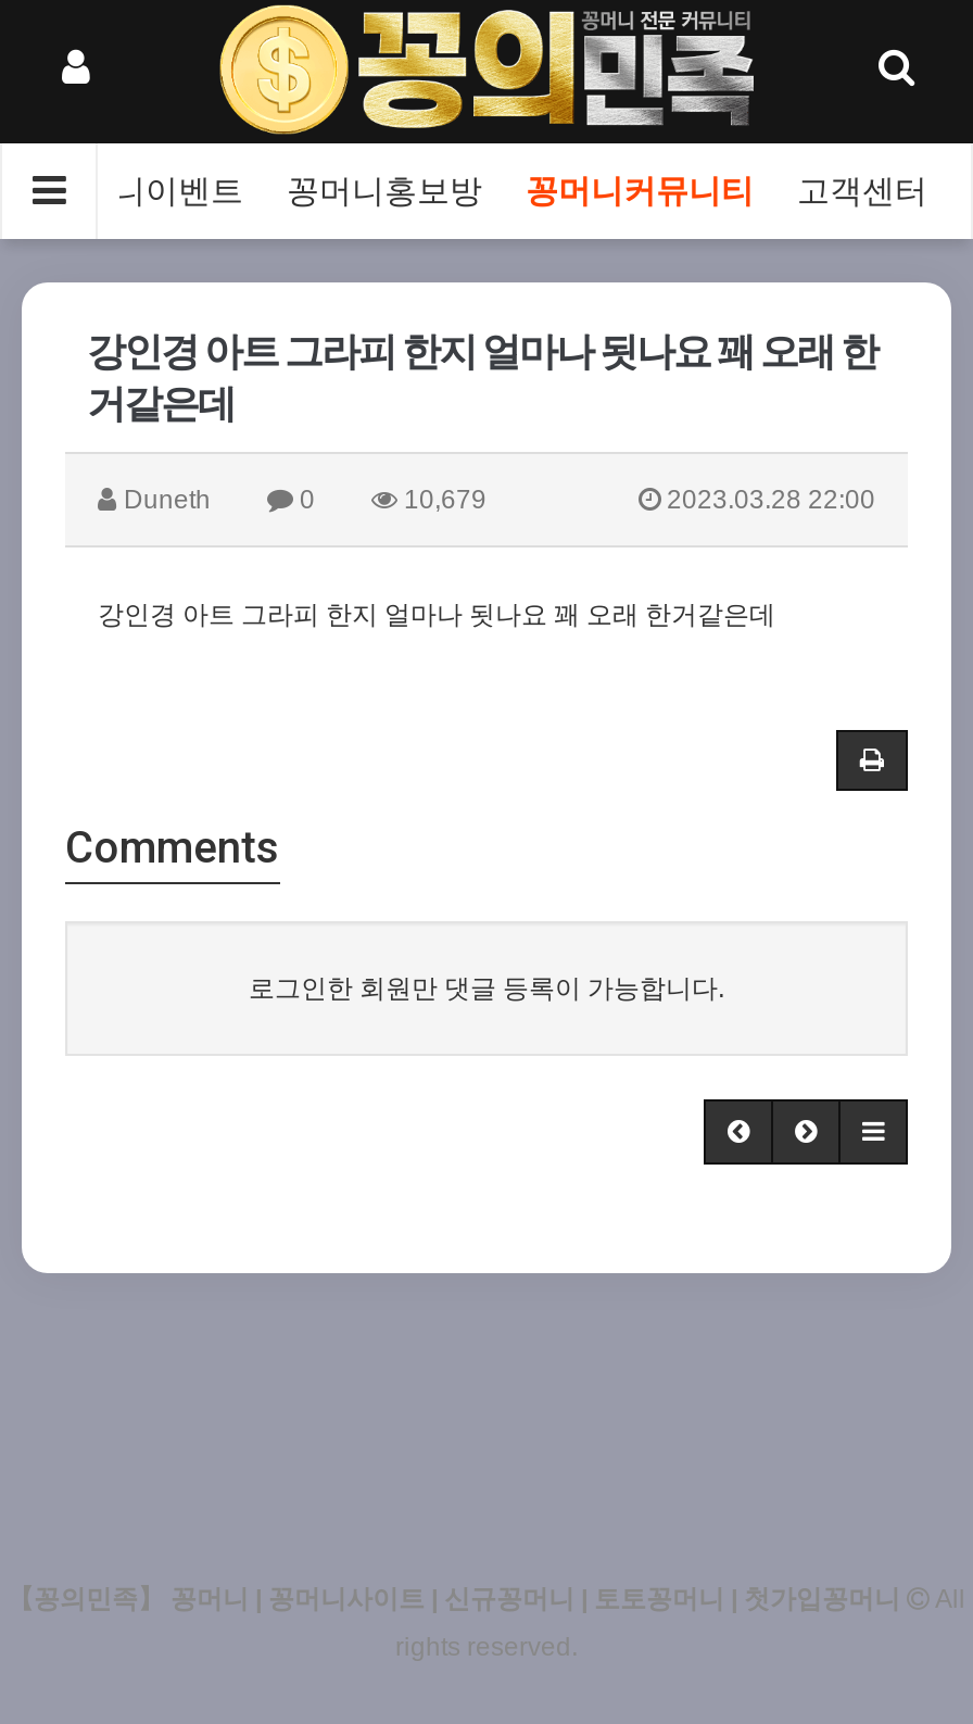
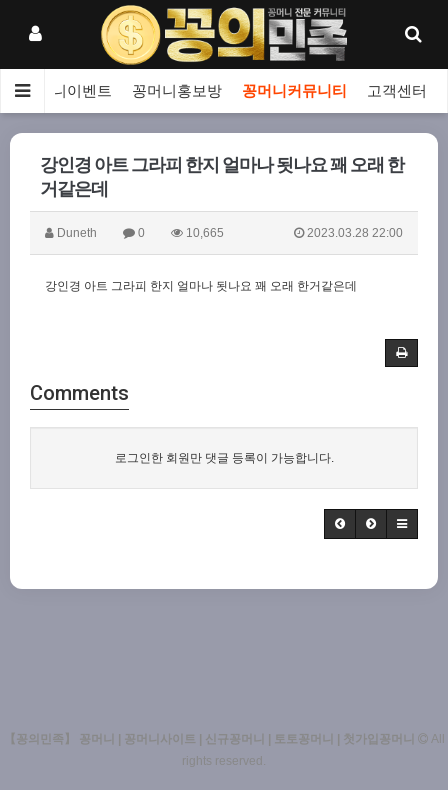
[397,485,486,515] 10,679 -> [183,226,224,240] 10,665

